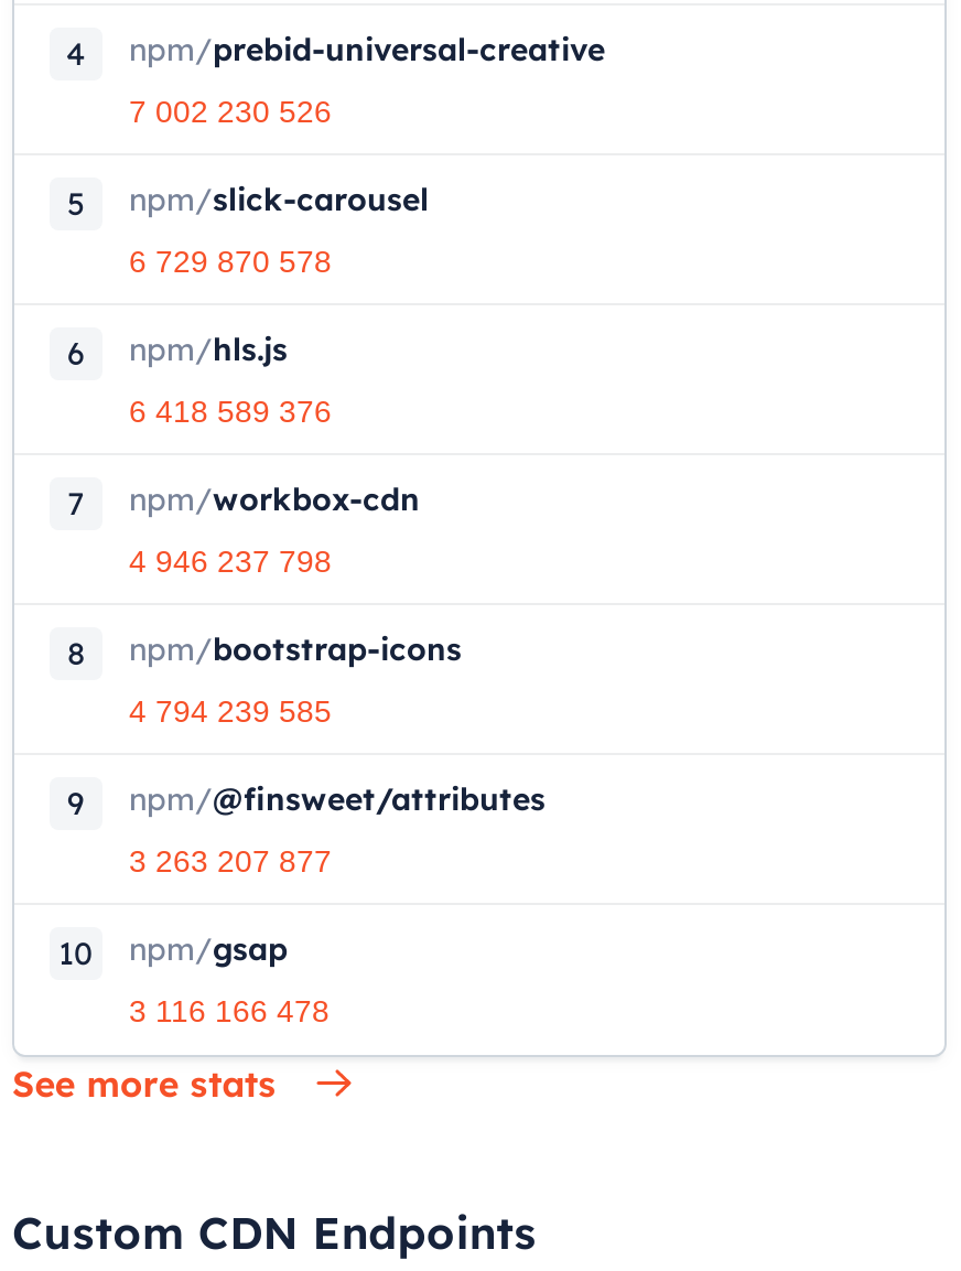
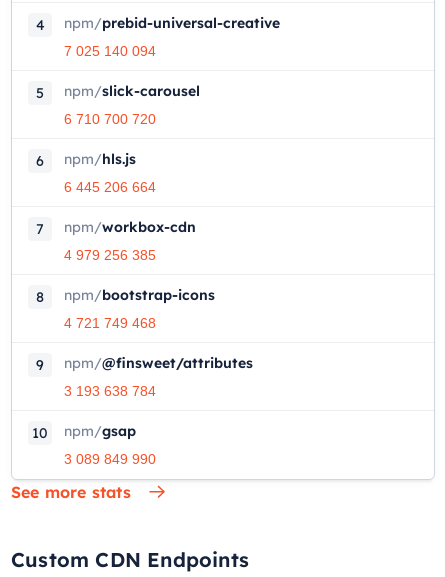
[129,94,332,129] 7 002 230 526 -> [64,43,156,59] 7 025 140 094
[129,244,332,279] 6 729 870 578 -> [64,111,156,127] 6 710 700 720
[129,394,332,429] 6 418 589 376 -> [64,179,156,195] 6 445 206 664
[129,543,332,579] 4 946 237 798 -> [64,247,156,263] 4 979 256 385
[129,693,332,729] 4 794 239 585 -> [64,315,156,331] 4 721 749 468
[129,843,332,879] 3 263 207 877 -> [64,383,156,399] 3 193 638 784
[129,993,330,1028] 3 116 166 478 -> [64,451,156,467] 3 089 849 990

